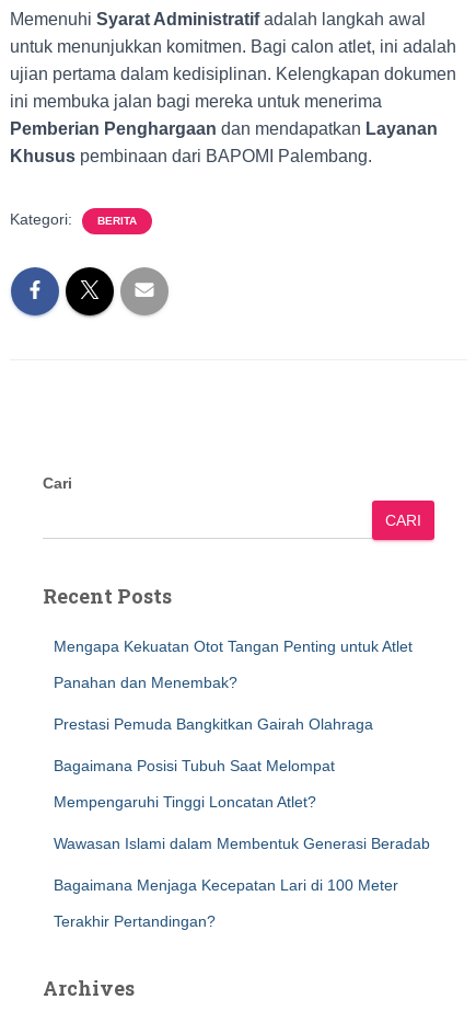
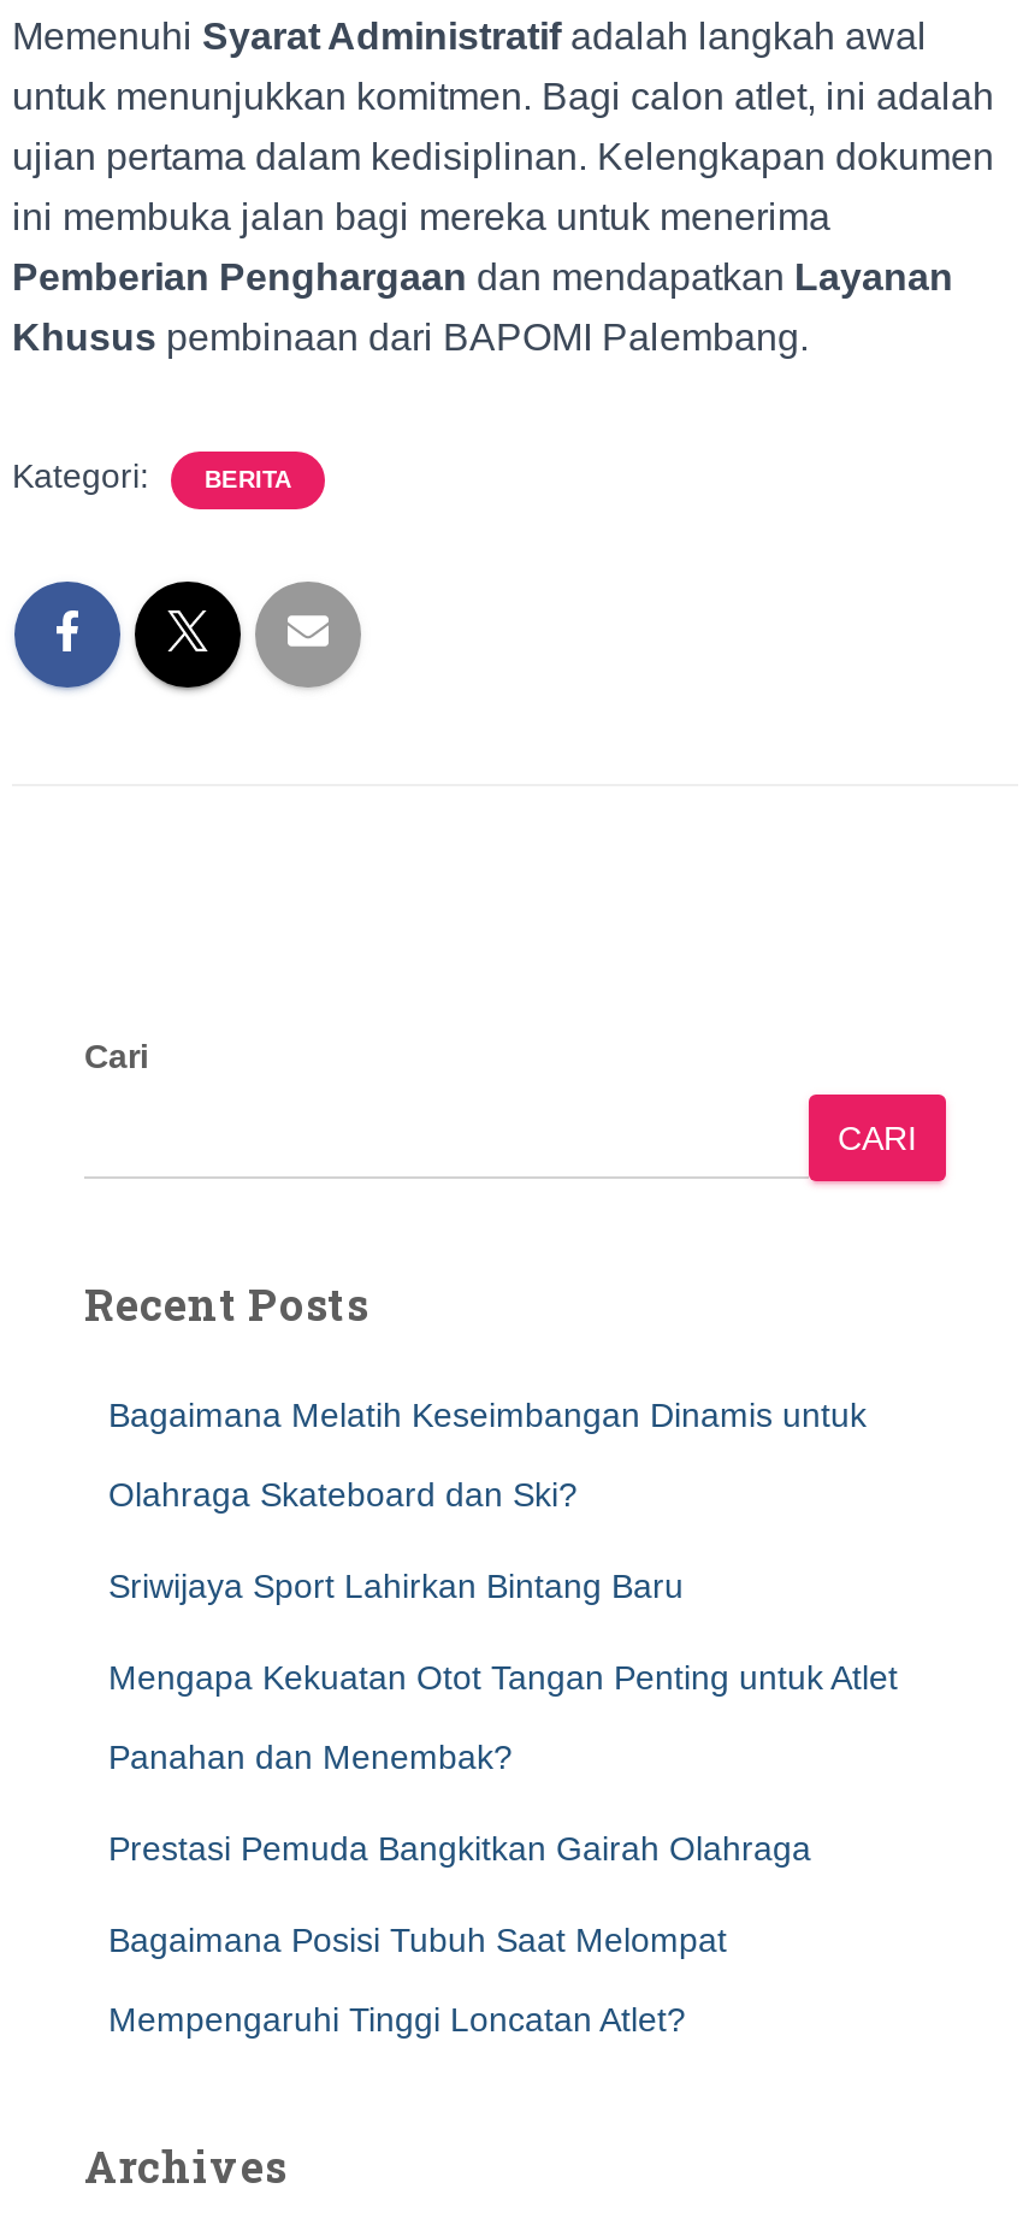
none -> [108,1396,867,1605] Bagaimana Melatih Keseimbangan Dinamis untuk | Olahraga Skateboard dan Ski? | Sriwijaya Sport Lahirkan Bintang Baru
moved [54,637,413,811] -> [108,1658,898,2039]: Mengapa Kekuatan Otot Tangan Penting untuk Atlet | Panahan dan Menembak? | Prestasi Pemuda Bangkitkan Gairah Olahraga | Bagaimana Posisi Tubuh Saat Melompat | Mempengaruhi Tinggi Loncatan Atlet?
[54,835,430,930] Wawasan Islami dalam Membentuk Generasi Beradab | Bagaimana Menjaga Kecepatan Lari di 100 Meter | Terakhir Pertandingan? -> none

